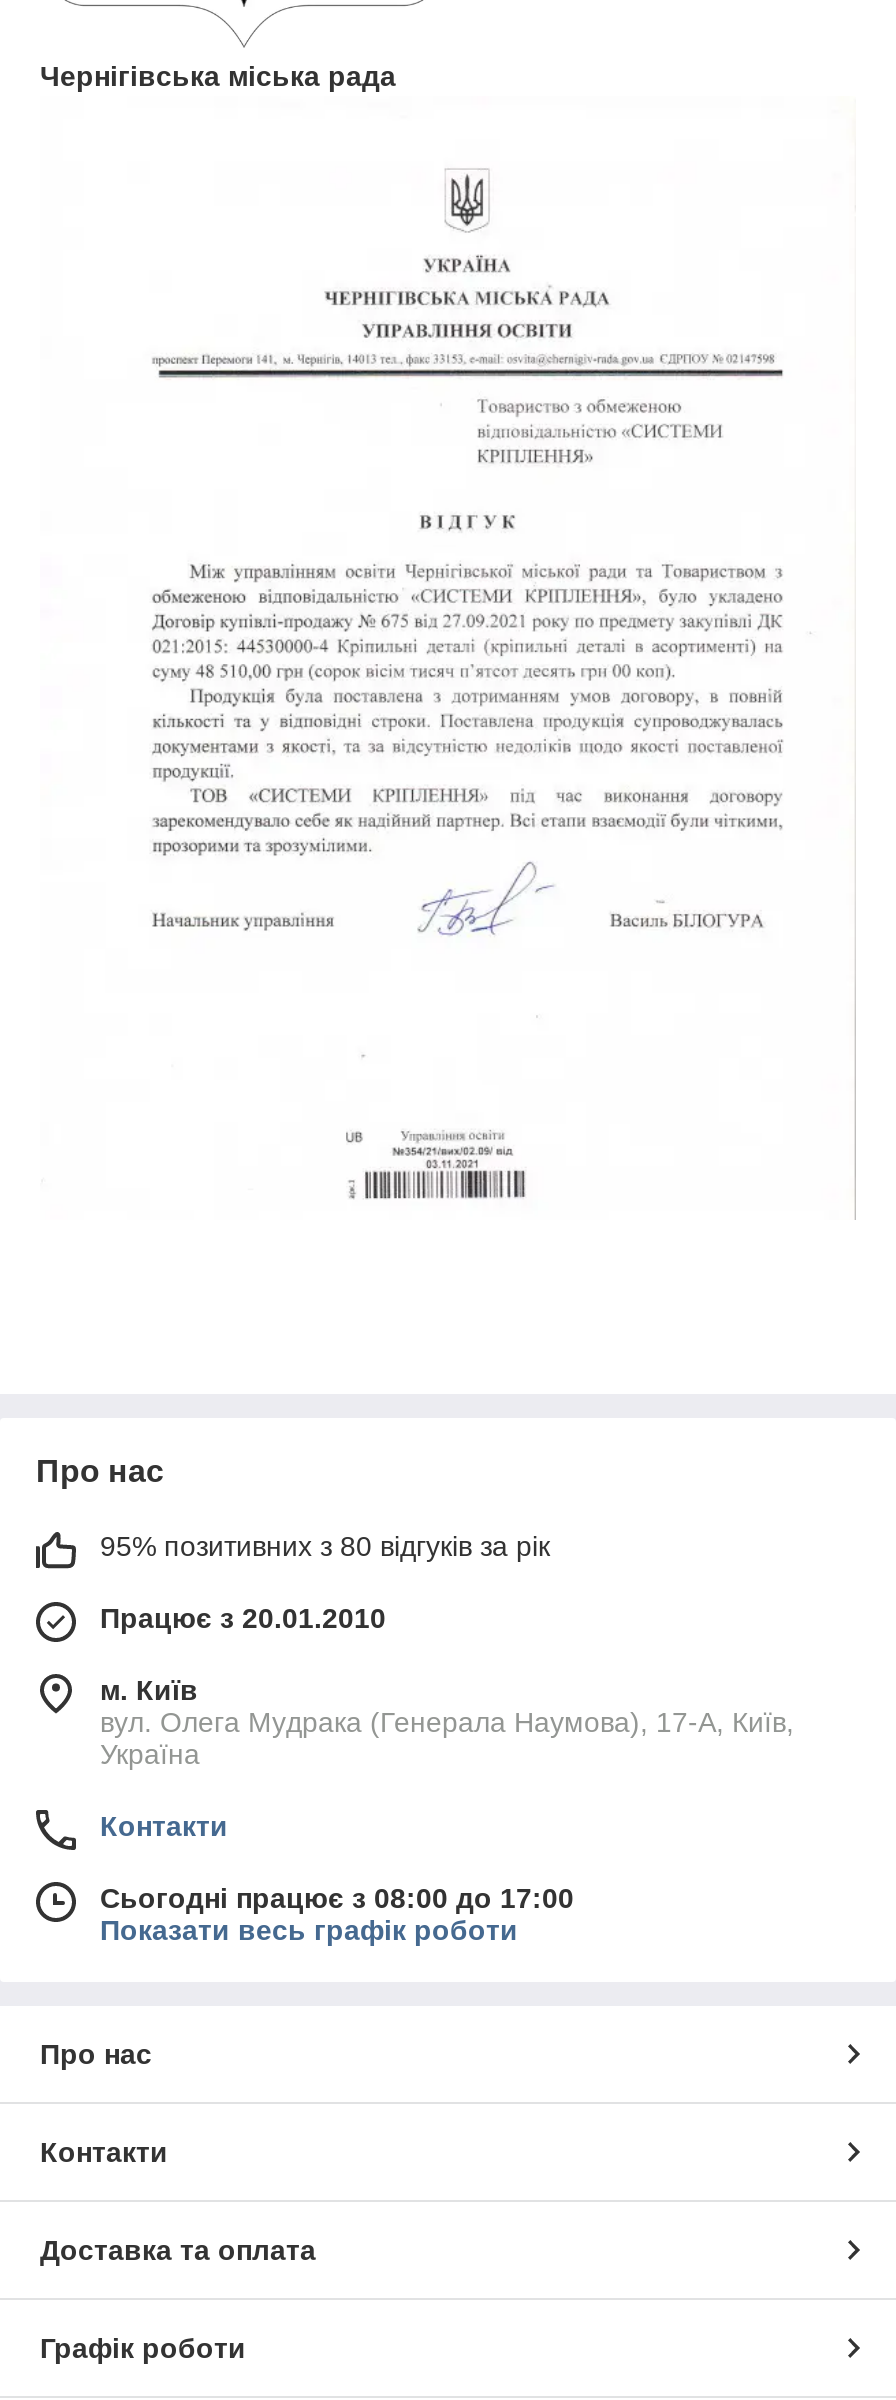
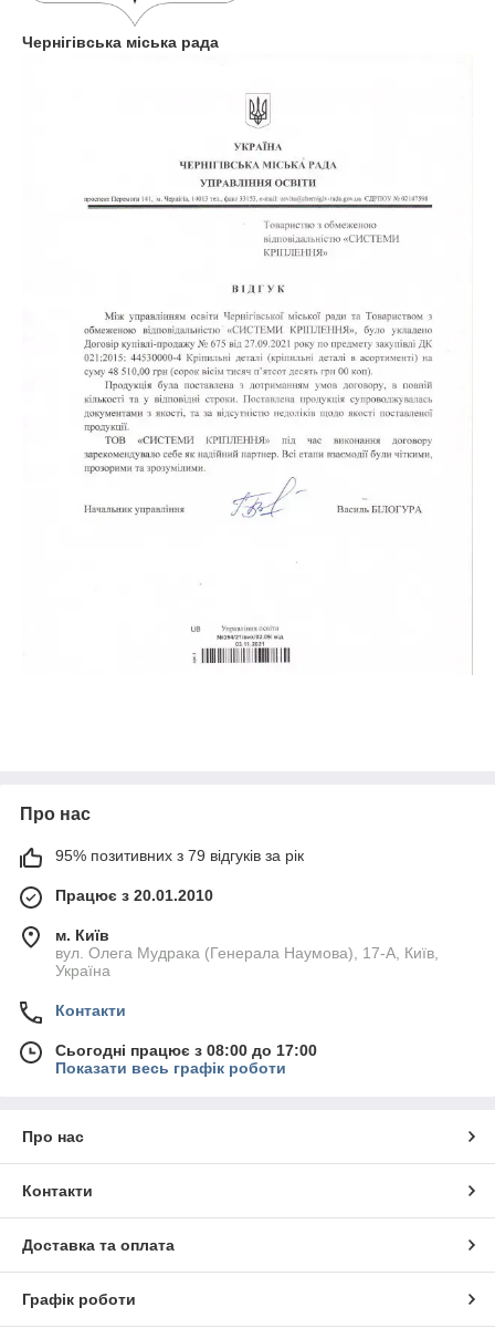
[100,1531,550,1563] 95% позитивних з 80 відгуків за рік -> [55,847,304,865] 95% позитивних з 79 відгуків за рік

